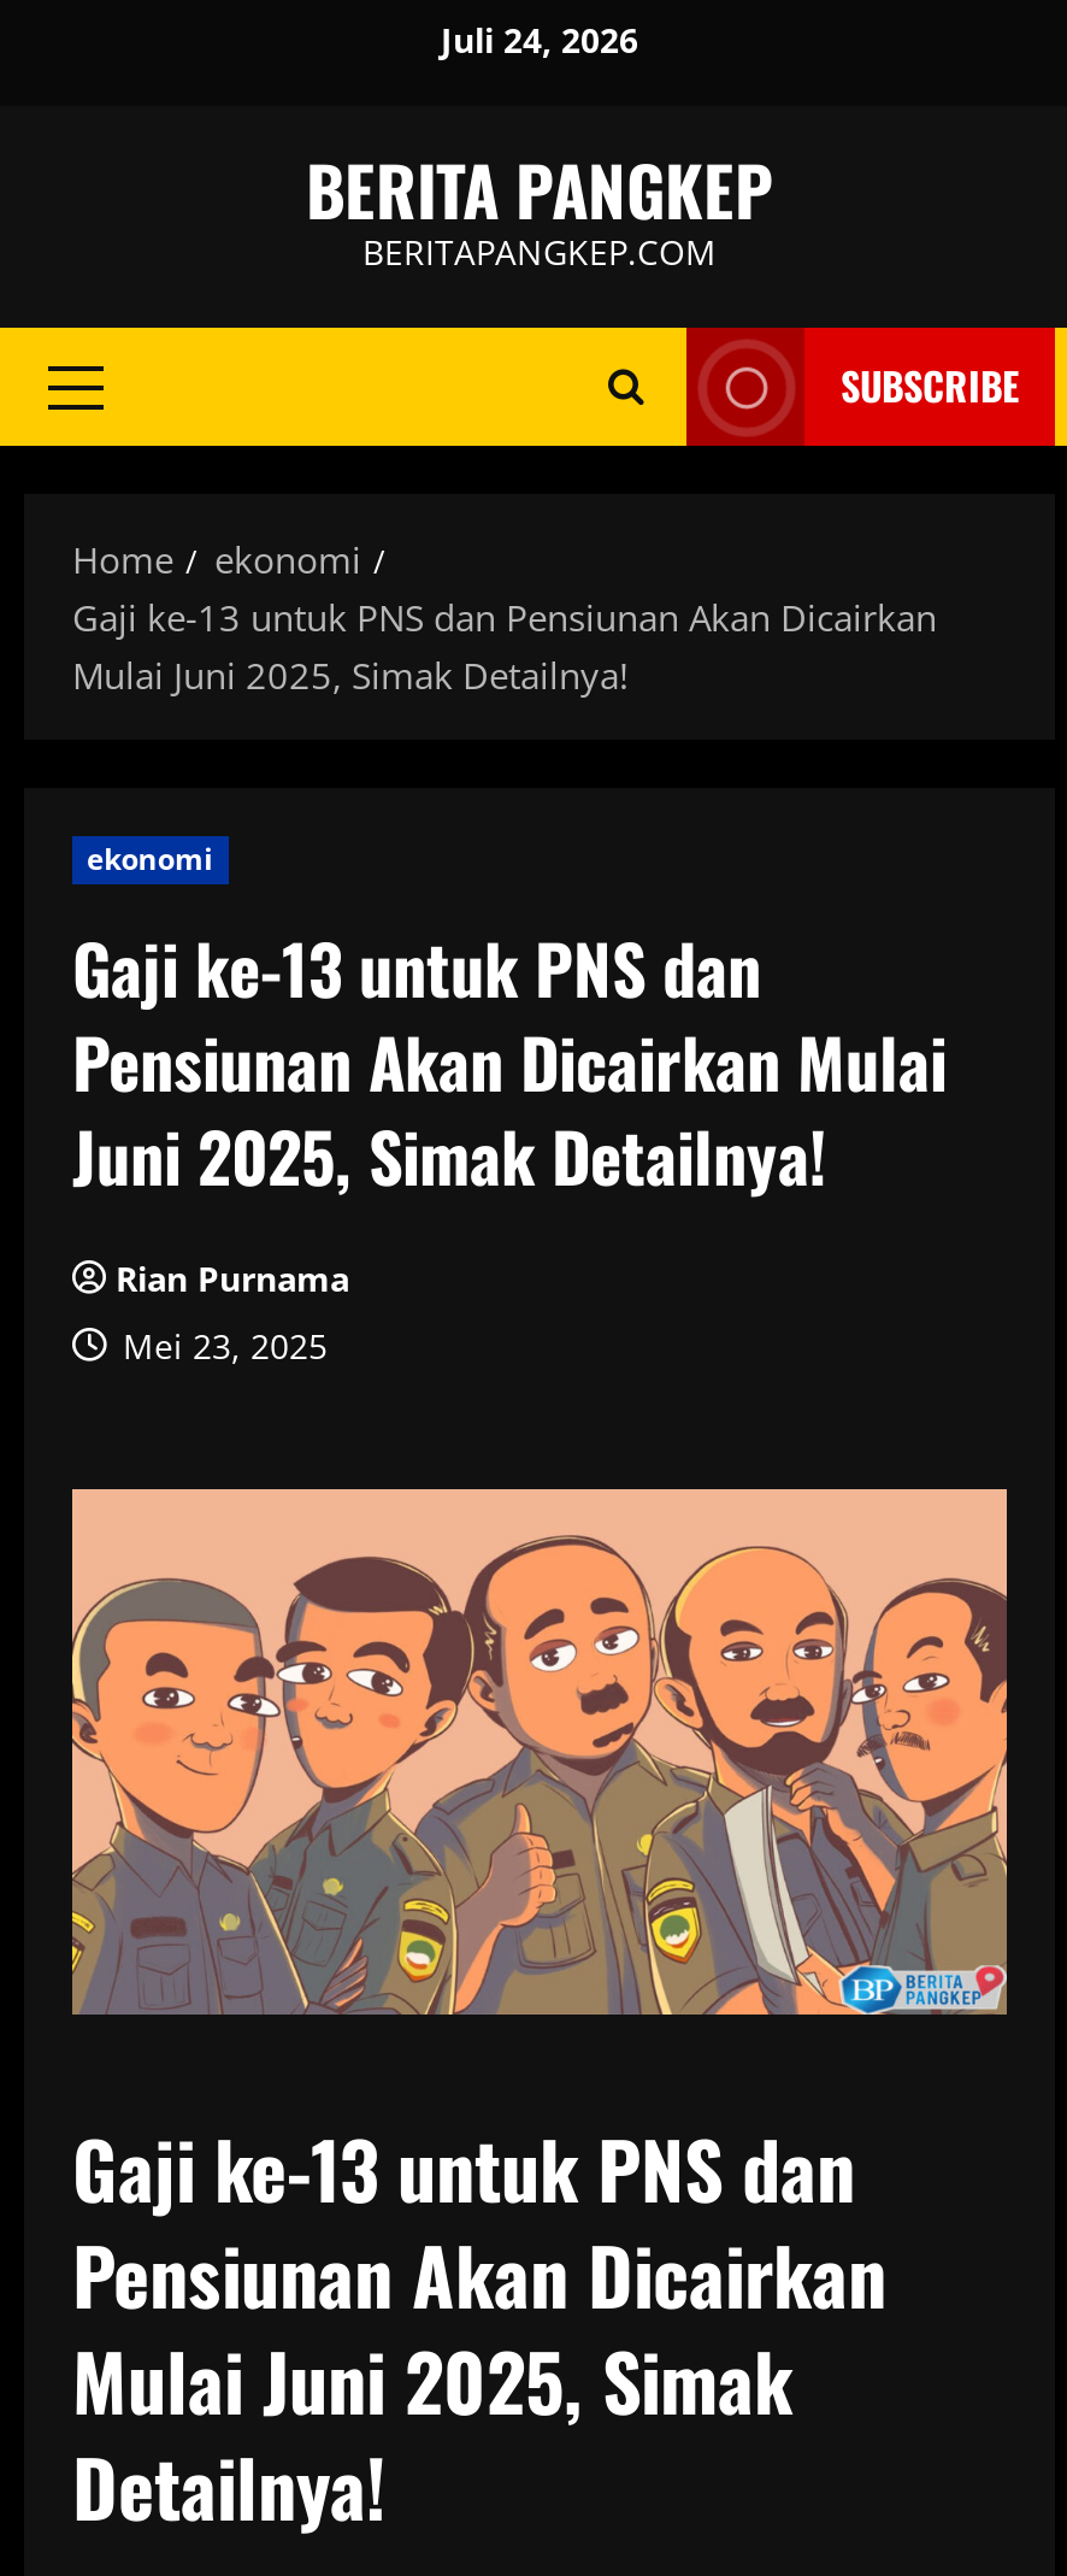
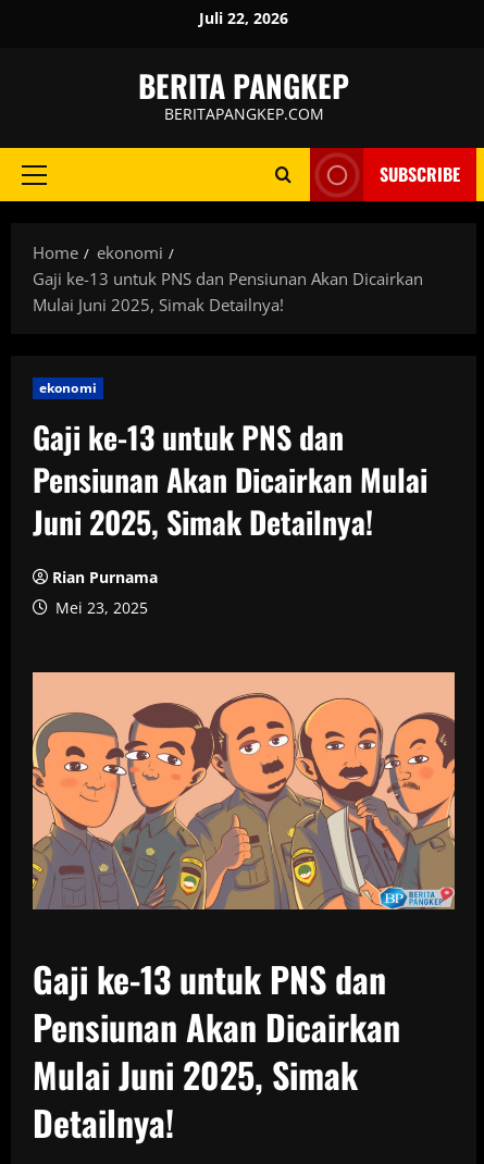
[441,17,638,63] Juli 24, 2026 -> [199,8,288,28] Juli 22, 2026

